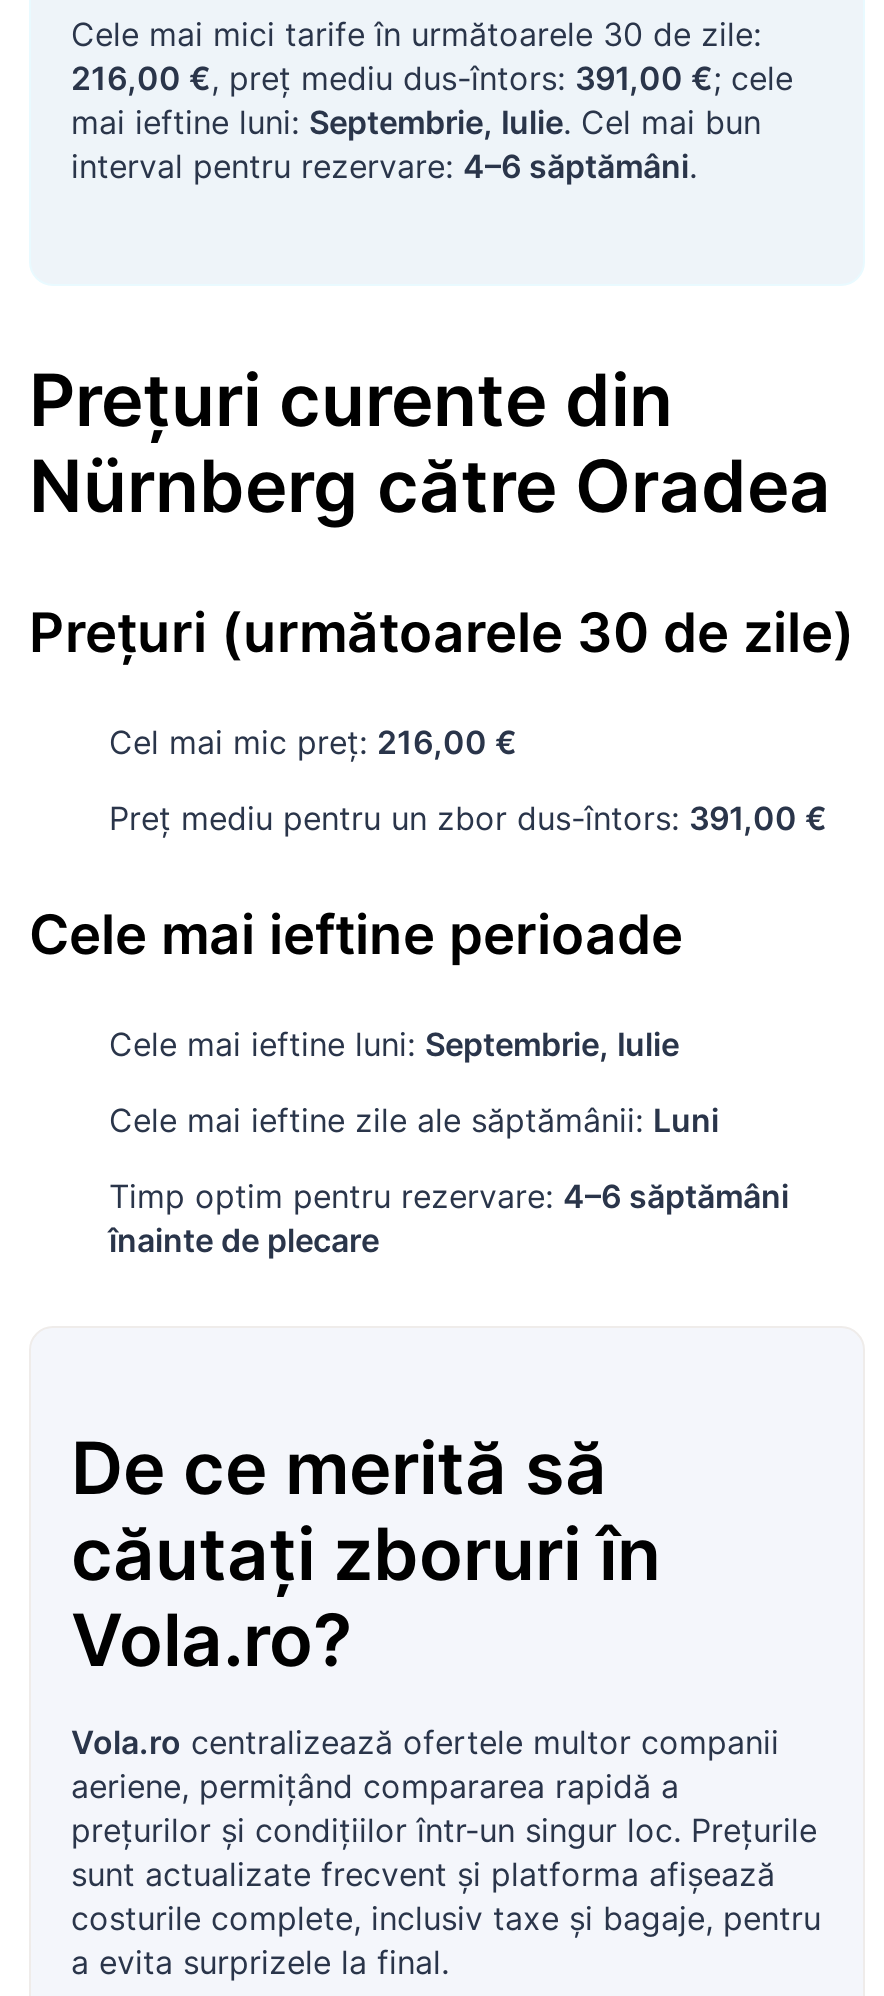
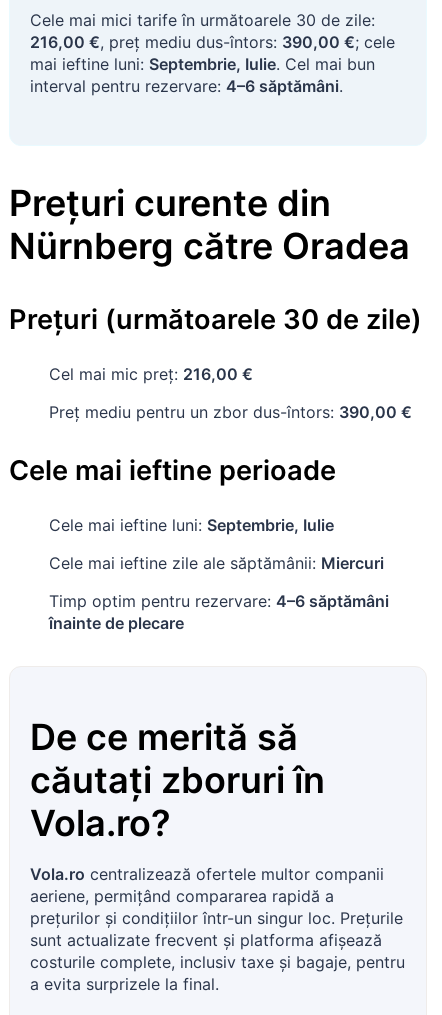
[71,58,793,98] 216,00 €, preț mediu dus-întors: 391,00 €; cele -> [30,32,395,52] 216,00 €, preț mediu dus-întors: 390,00 €; cele
[109,798,827,838] Preț mediu pentru un zbor dus-întors: 391,00 € -> [49,402,412,422] Preț mediu pentru un zbor dus-întors: 390,00 €
[109,1101,719,1141] Cele mai ieftine zile ale săptămânii: Luni -> [49,553,384,573] Cele mai ieftine zile ale săptămânii: Miercuri

